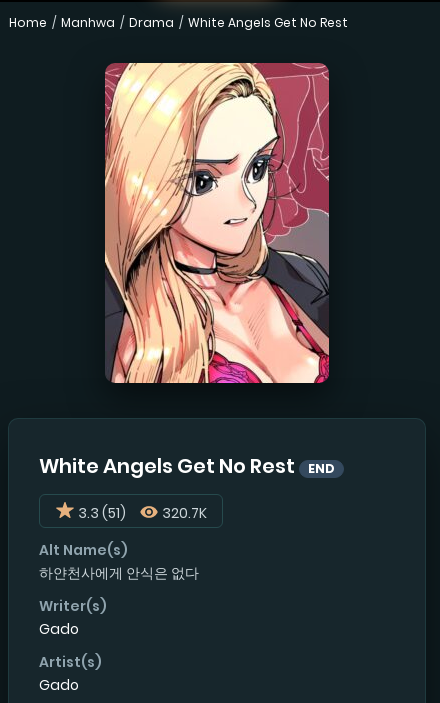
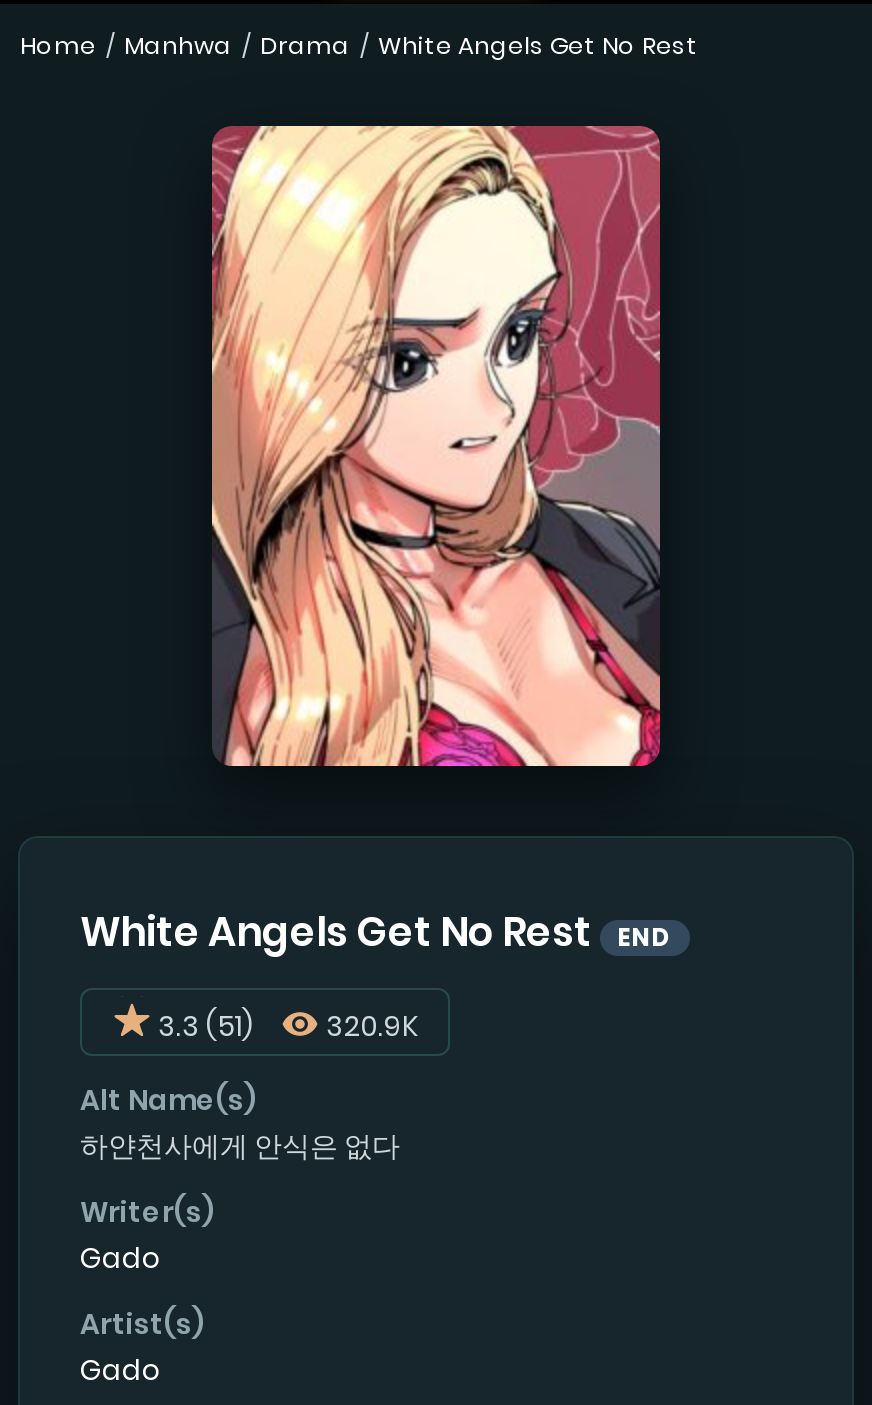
[78,503,207,523] 3.3 (51) 320.7K -> [158,1006,418,1046] 3.3 (51) 320.9K

